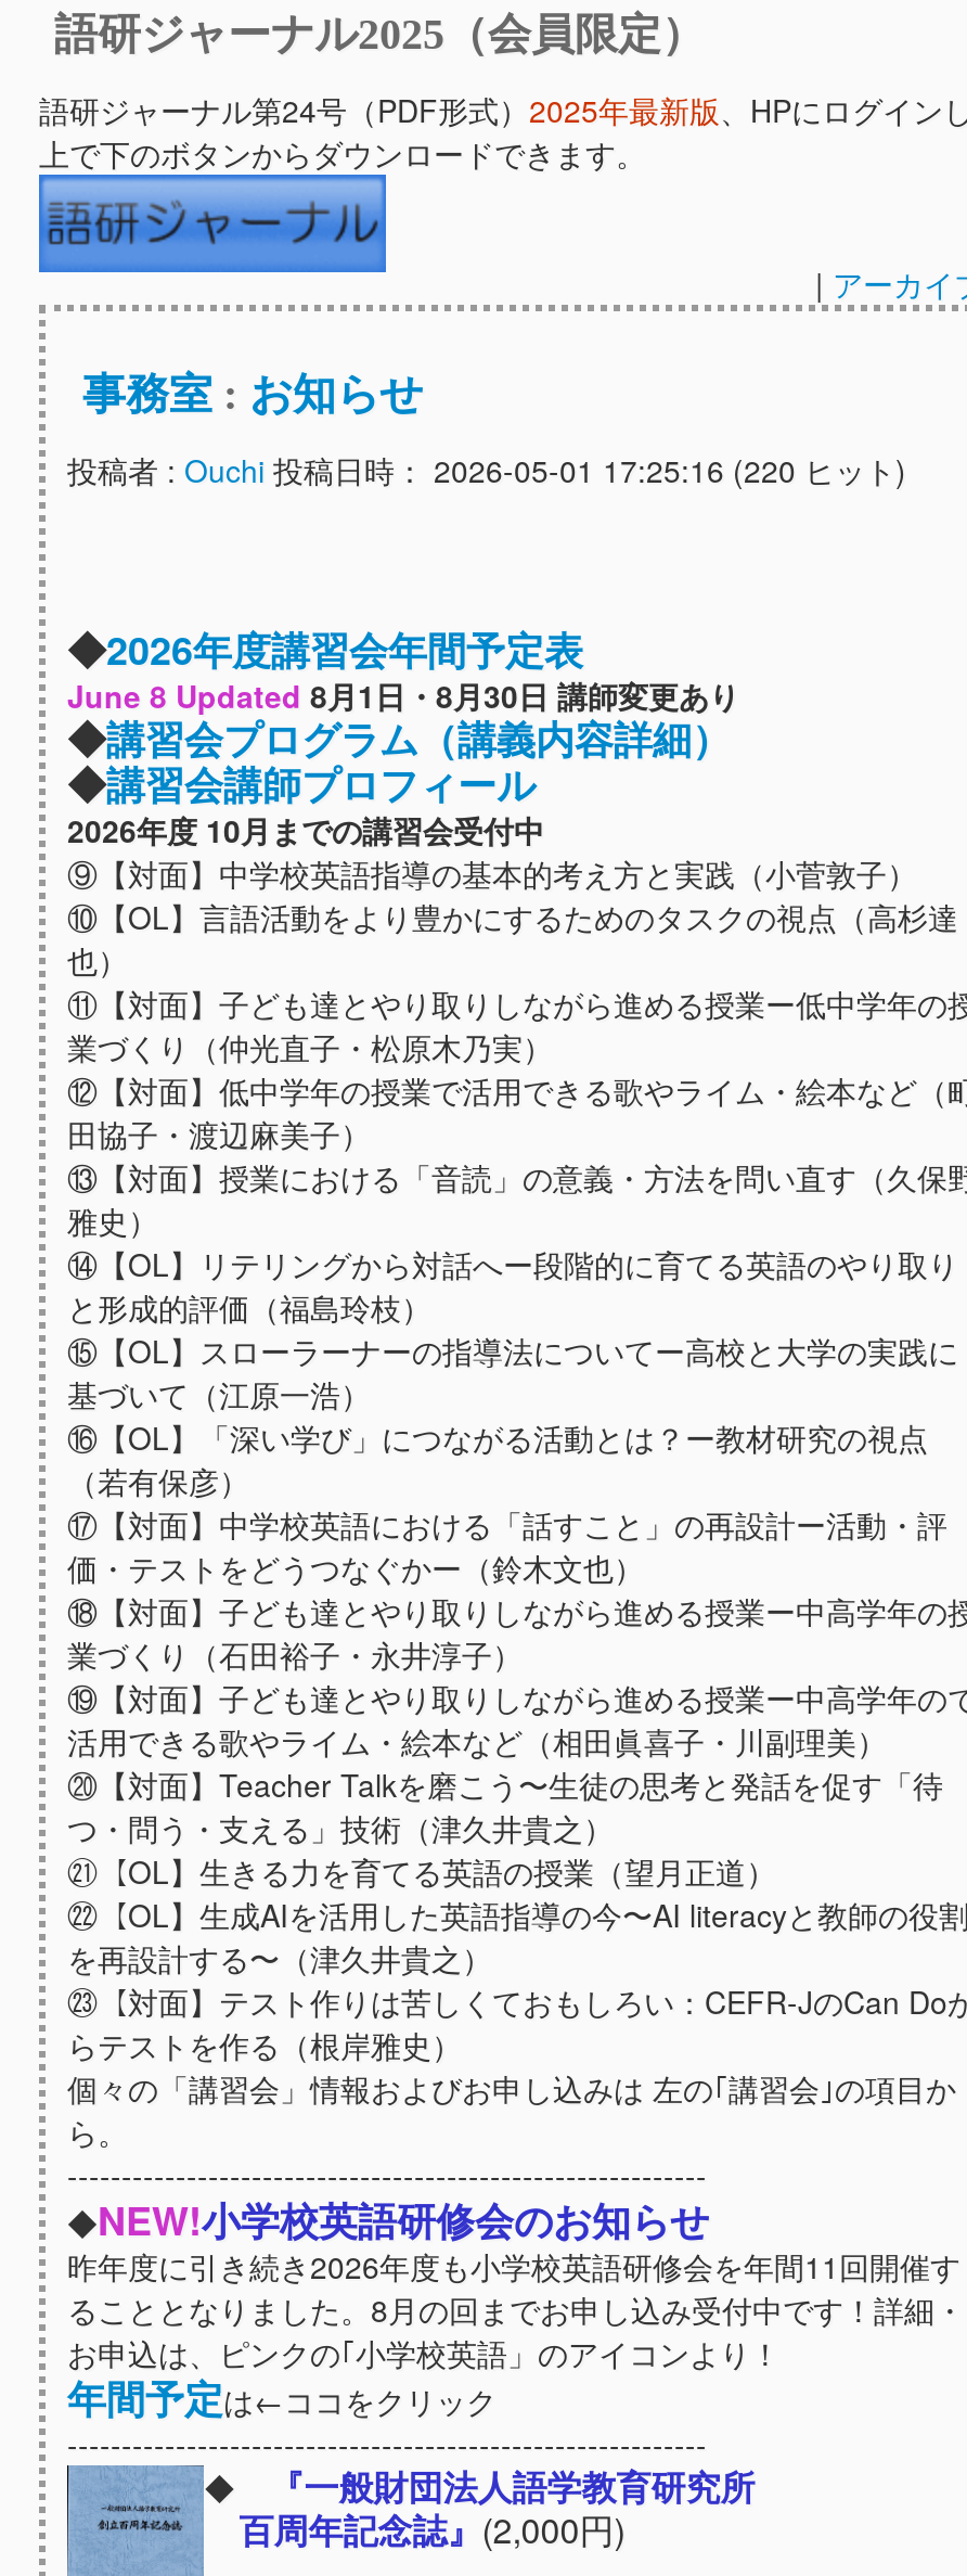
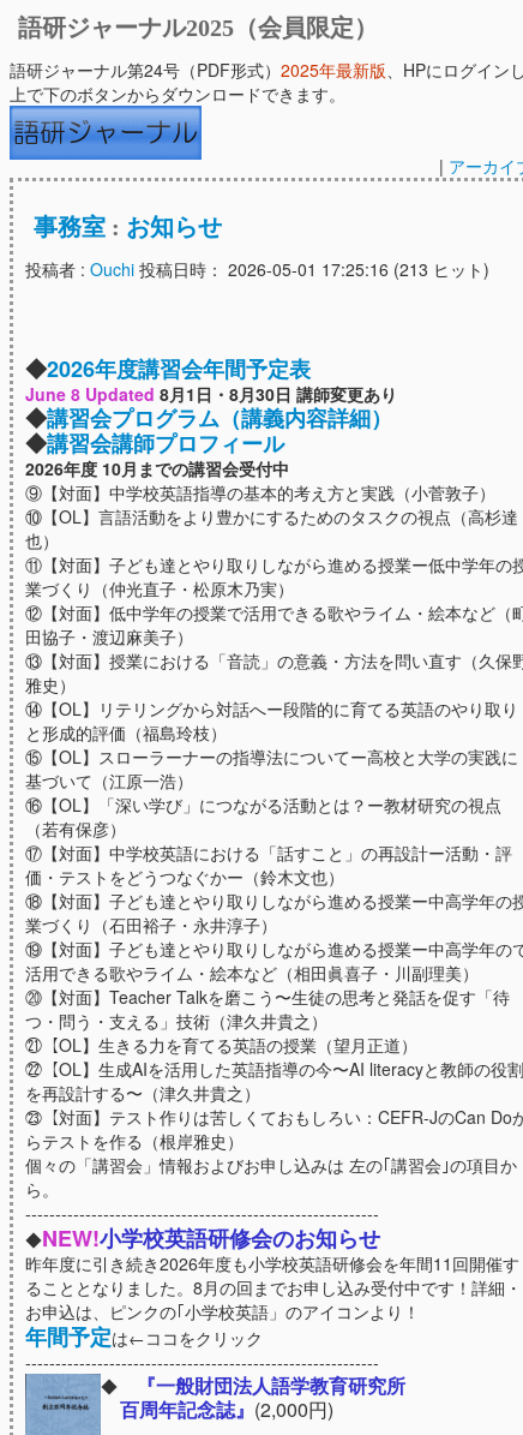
[67,448,906,491] 投稿者 : Ouchi投稿日時： 2026-05-01 17:25:16 (220 ヒット) -> [25,257,489,281] 投稿者 : Ouchi投稿日時： 2026-05-01 17:25:16 (213 ヒット)

